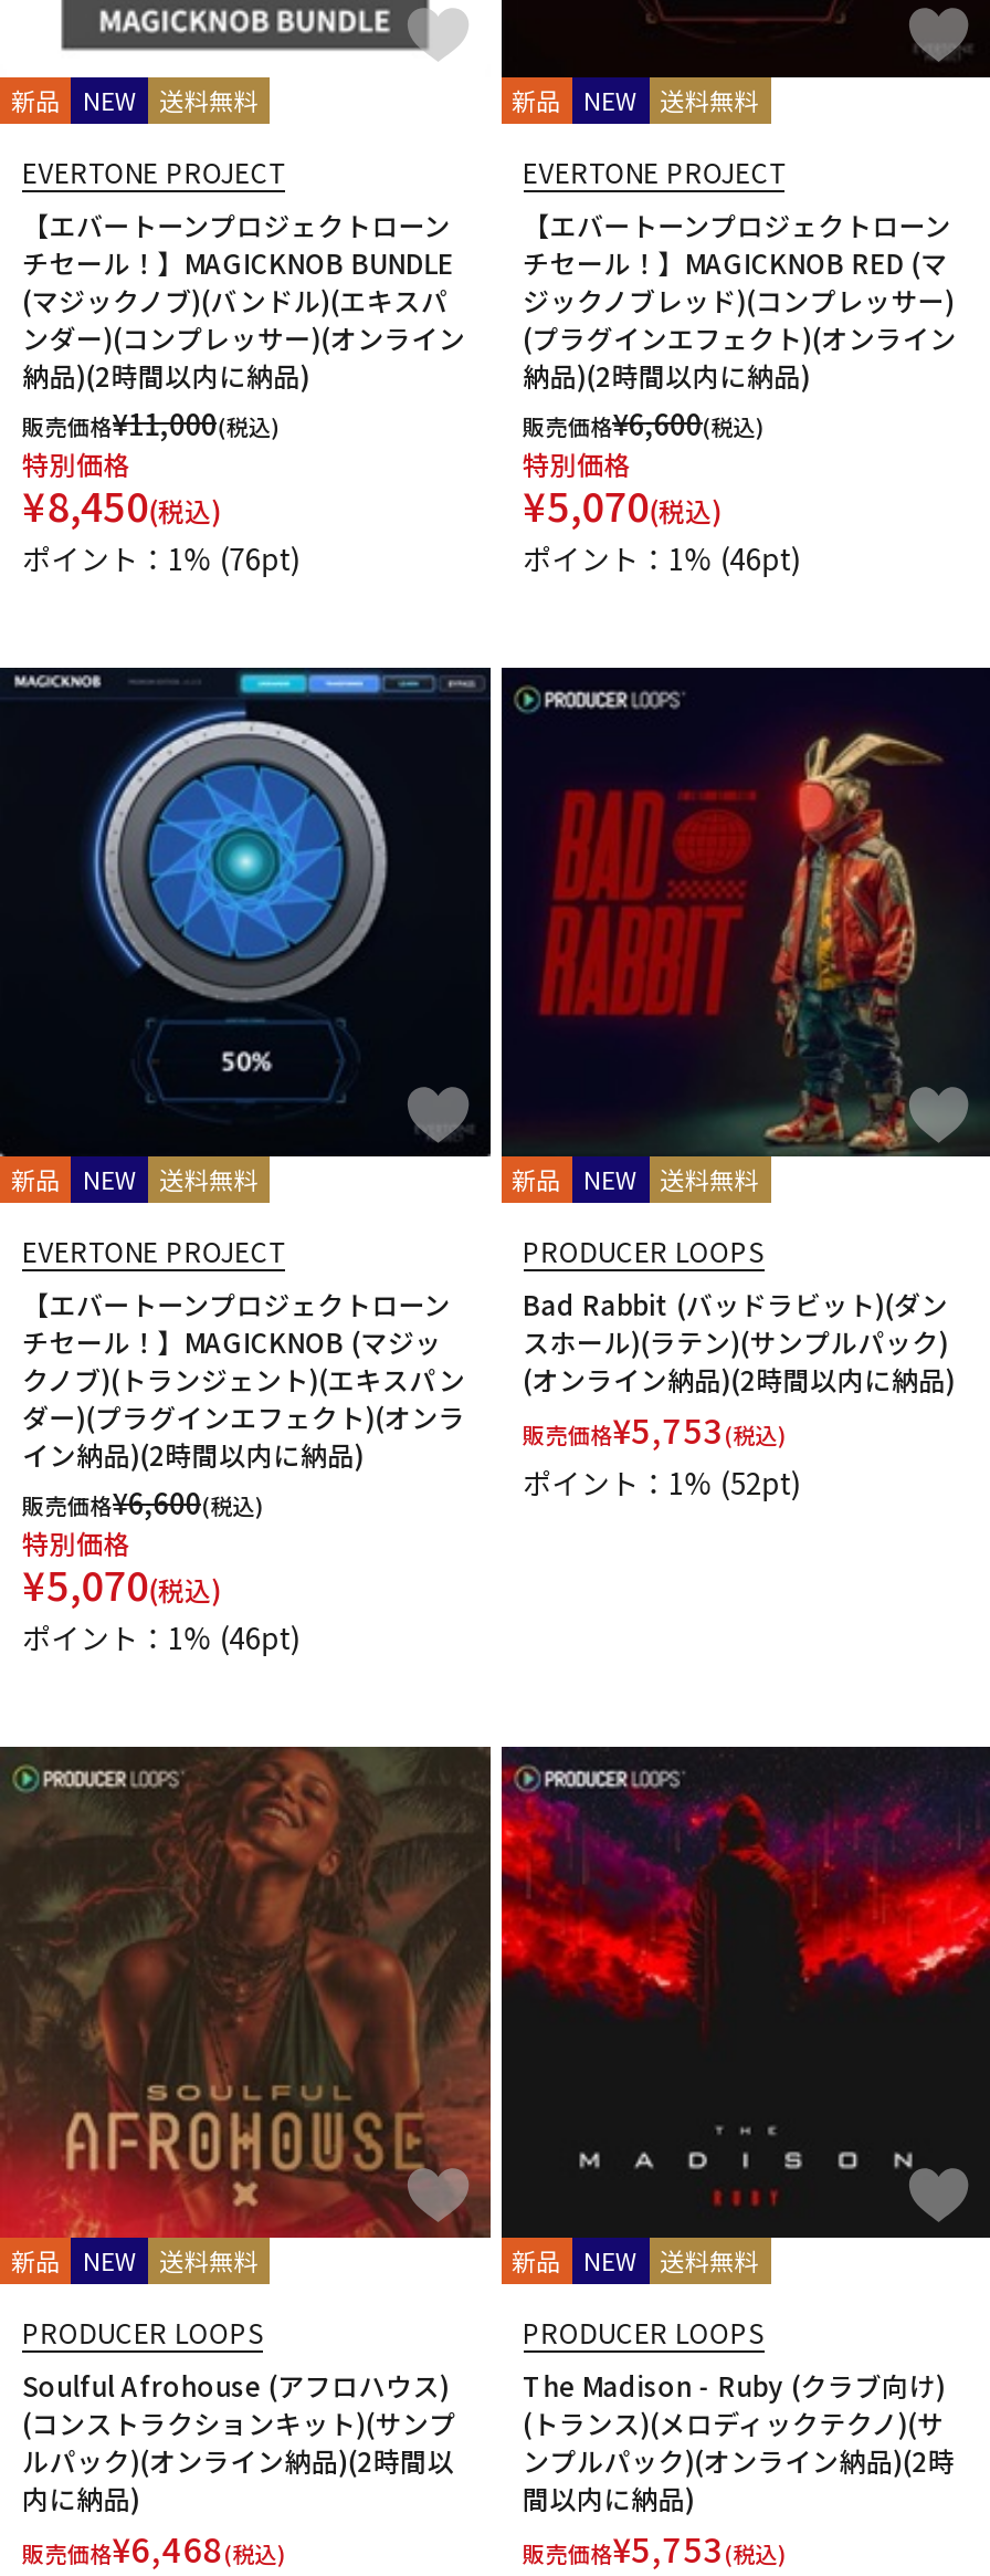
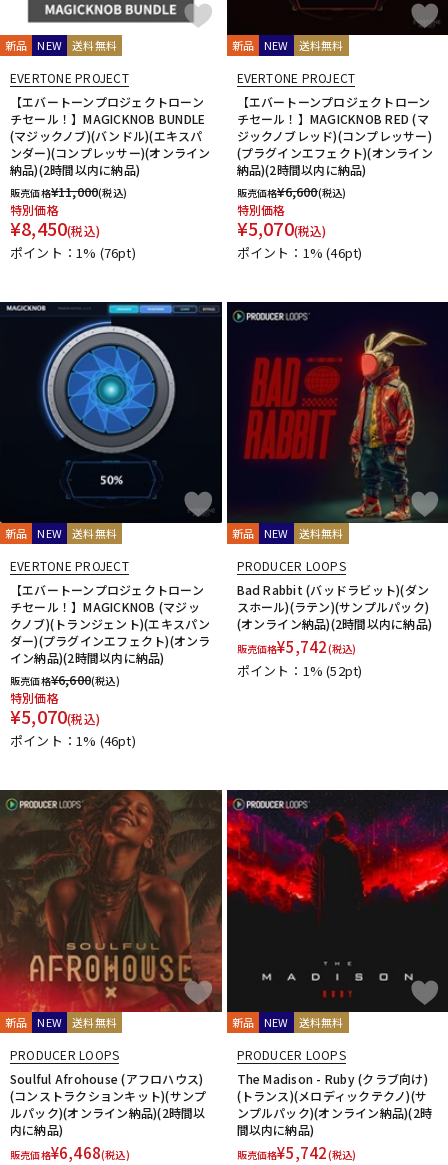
[523,1407,787,1454] 販売価格¥5,753(税込) -> [236,636,356,657] 販売価格¥5,742(税込)
[523,2525,787,2572] 販売価格¥5,753(税込) -> [236,1142,356,1163] 販売価格¥5,742(税込)

